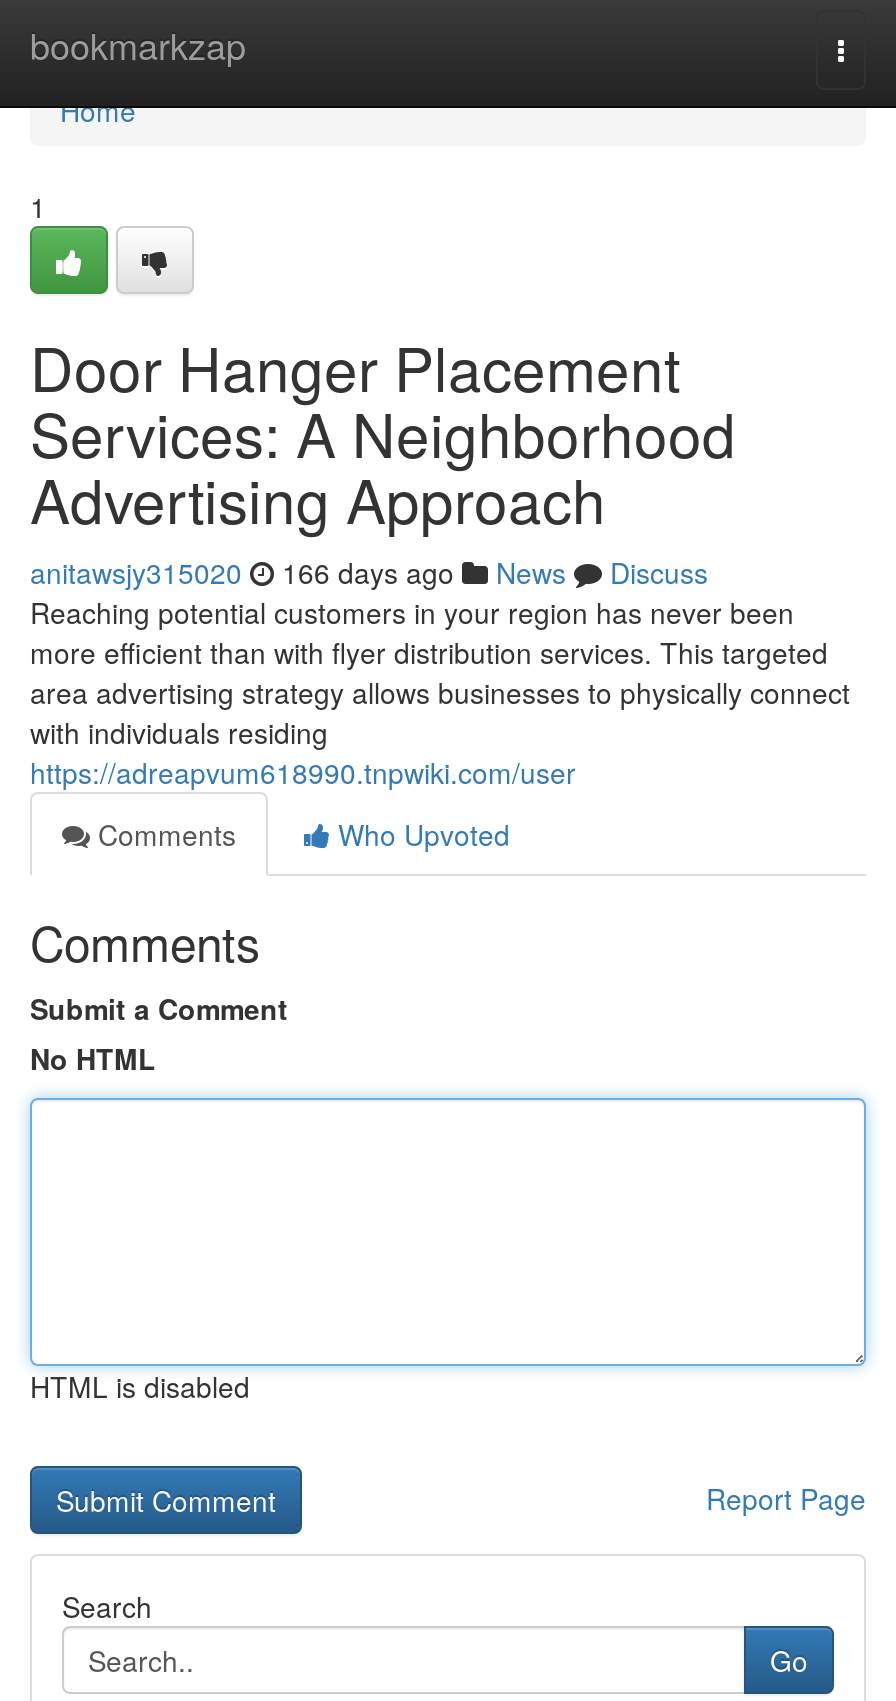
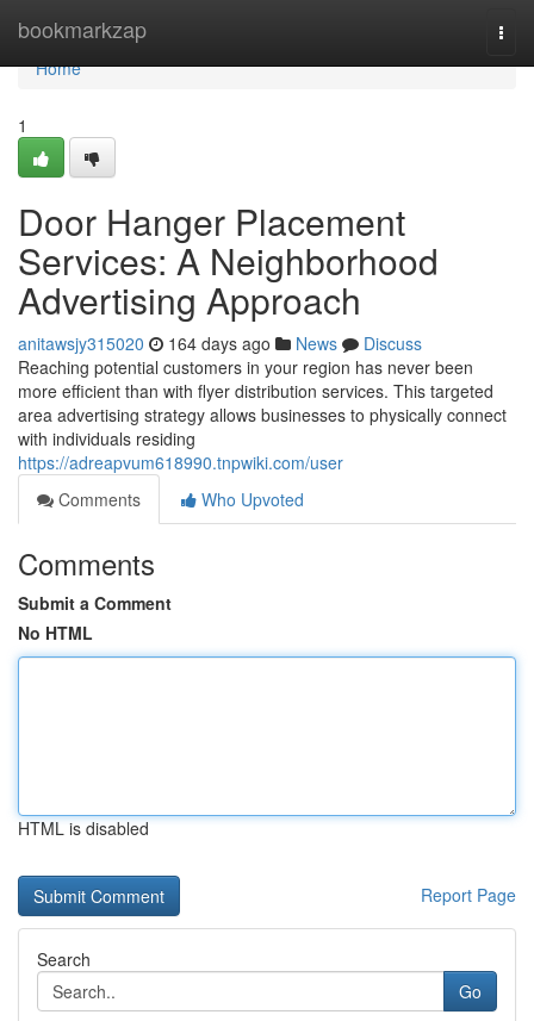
[30,552,708,592] anitawsjy315020 166 days ago News Discuss -> [18,331,422,355] anitawsjy315020 164 days ago News Discuss

